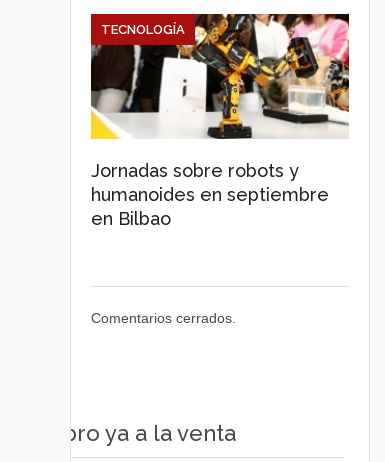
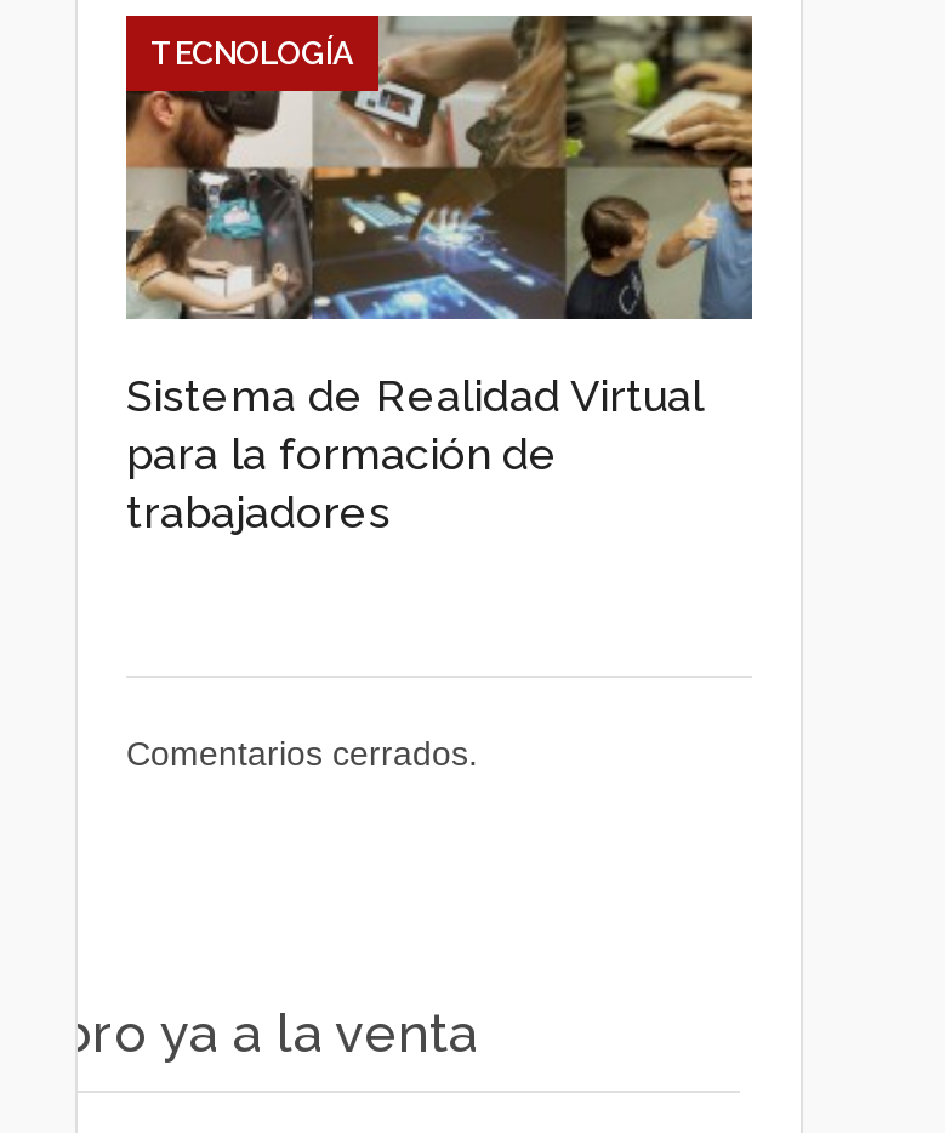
[90,13,350,229] [image] | Jornadas sobre robots y | humanoides en septiembre | en Bilbao -> [124,13,755,537] [image] | Sistema de Realidad Virtual | para la formación de | trabajadores

